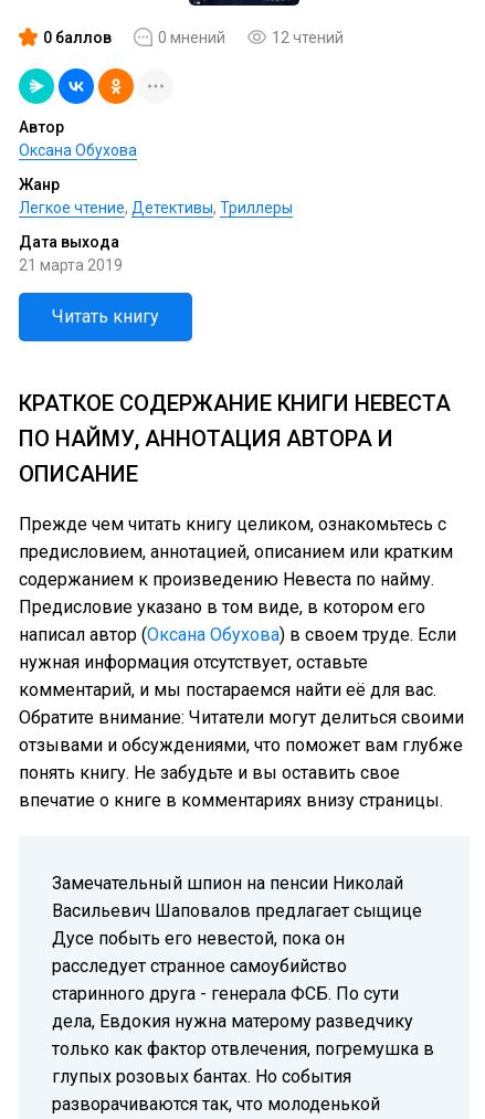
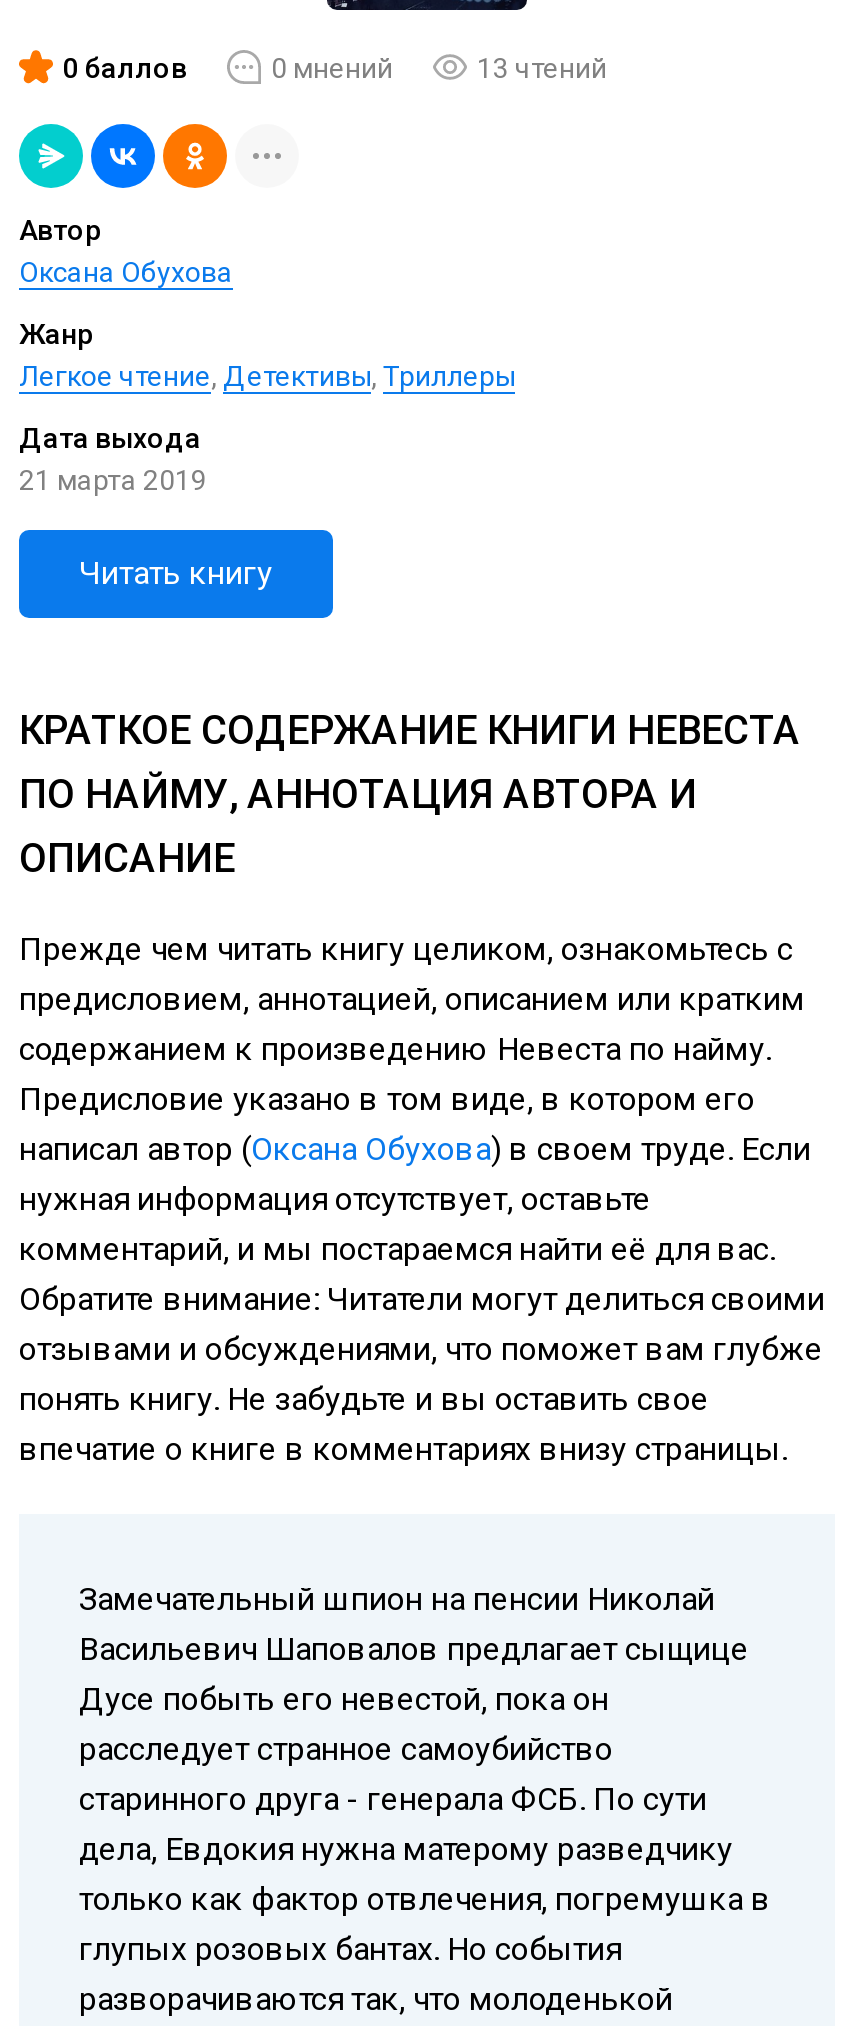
[272,28,344,46] 12 чтений -> [477,51,607,83] 13 чтений

